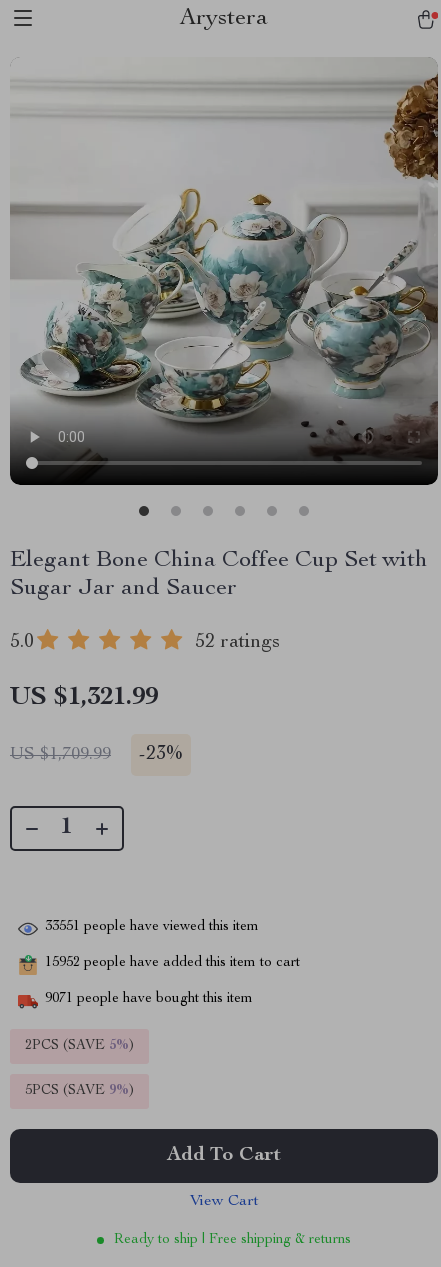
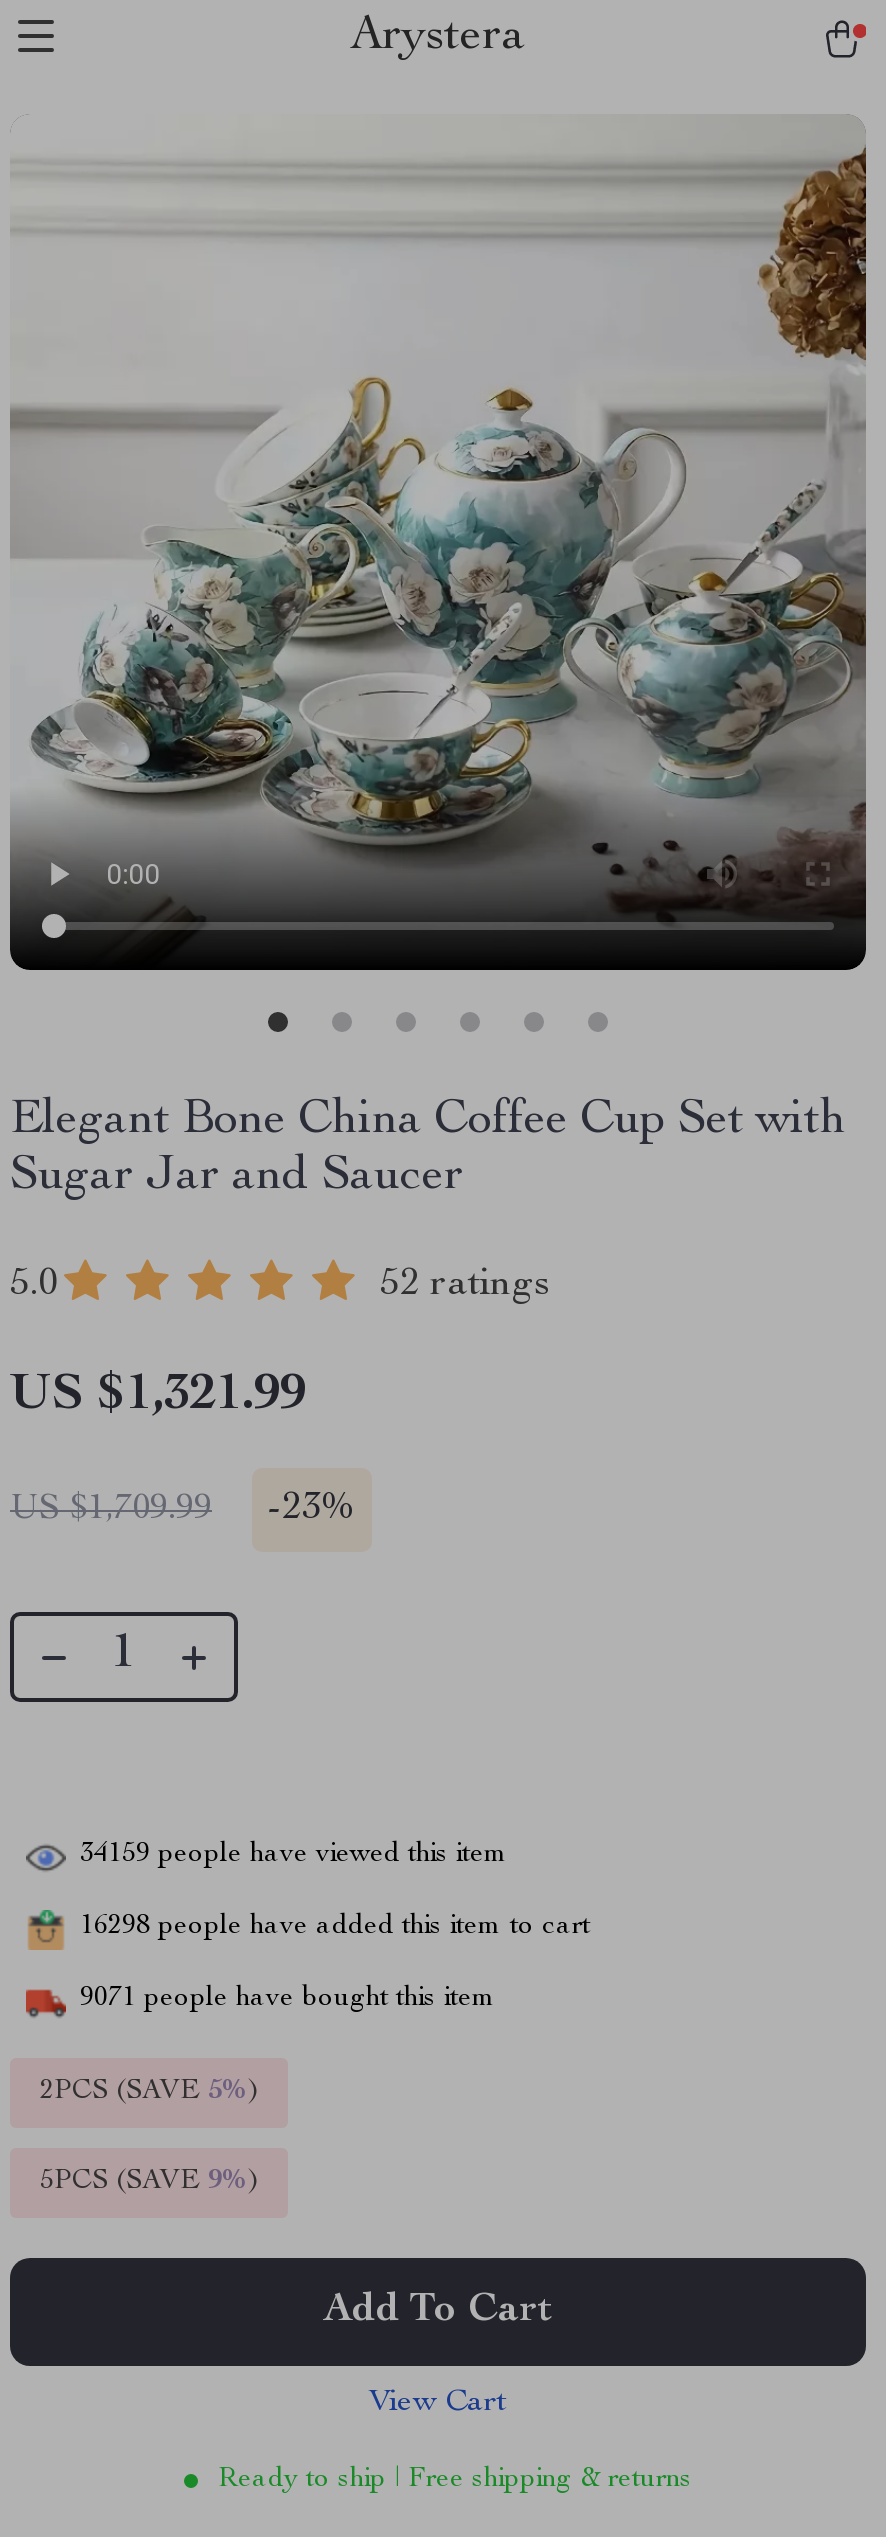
[45,920,259,934] 33551 people have viewed this item -> [80,1841,508,1869] 34159 people have viewed this item
[45,956,300,970] 15952 people have added this item to cart -> [80,1913,590,1941] 16298 people have added this item to cart

